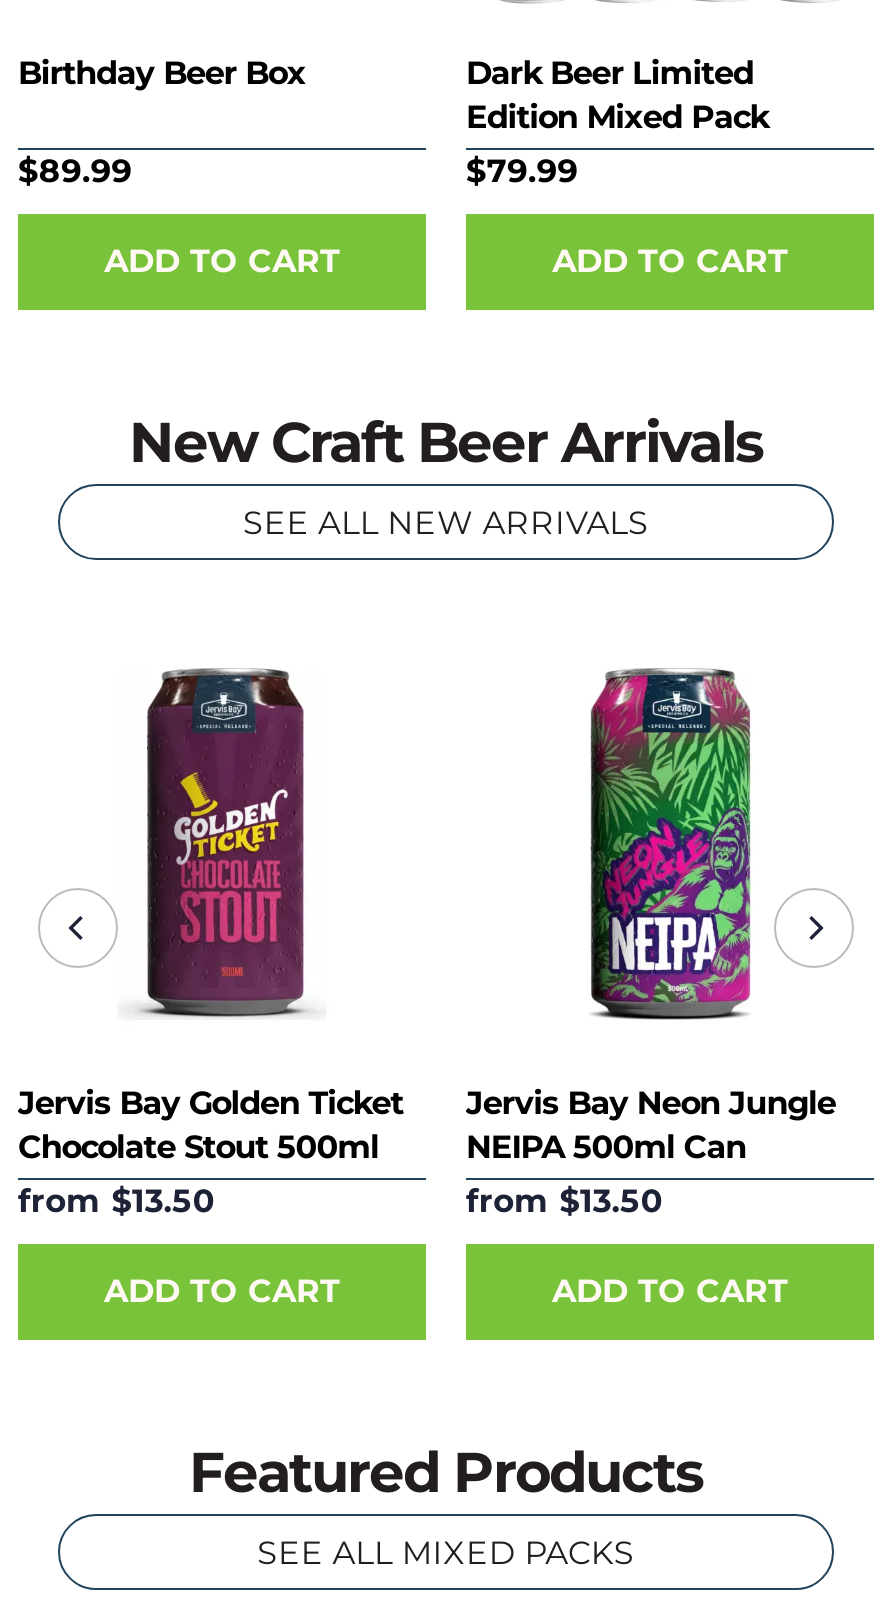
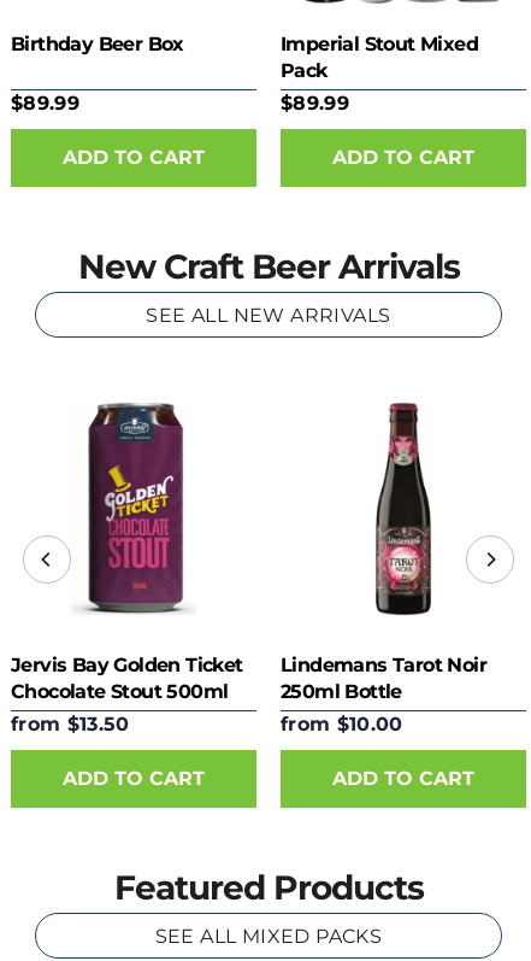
[466,54,768,190] Dark Beer Limited | Edition Mixed Pack | $79.99 -> [281,32,478,114] Imperial Stout Mixed | Pack | $89.99
[466,666,836,1220] [image] | Jervis Bay Neon Jungle | NEIPA 500ml Can | from $13.50 -> [281,403,486,735] [image] | Lindemans Tarot Noir | 250ml Bottle | from $10.00

